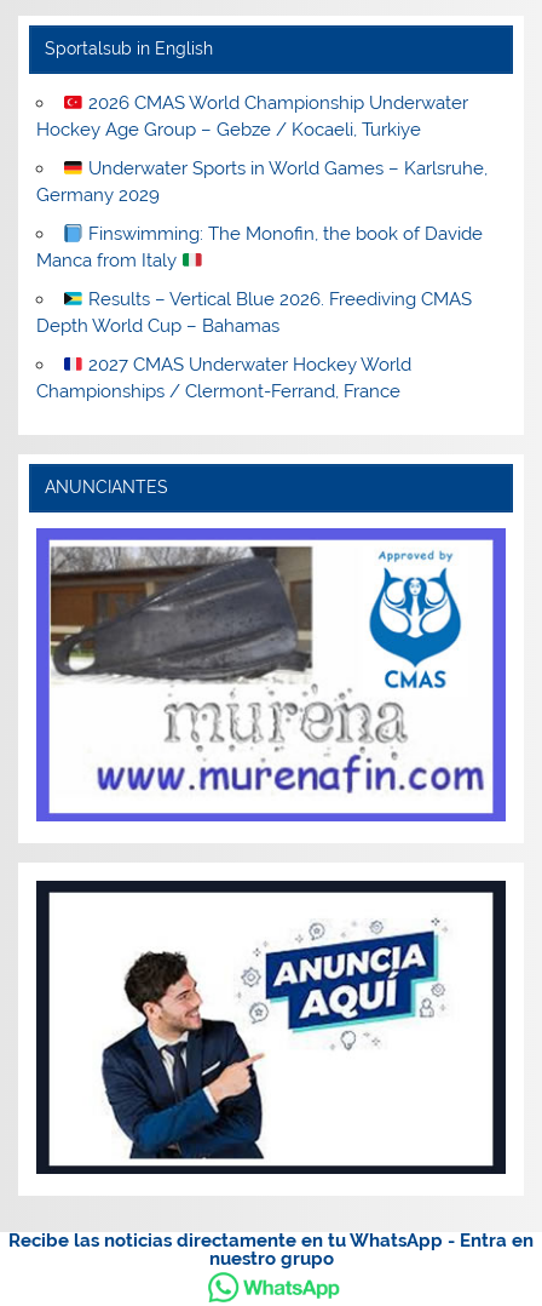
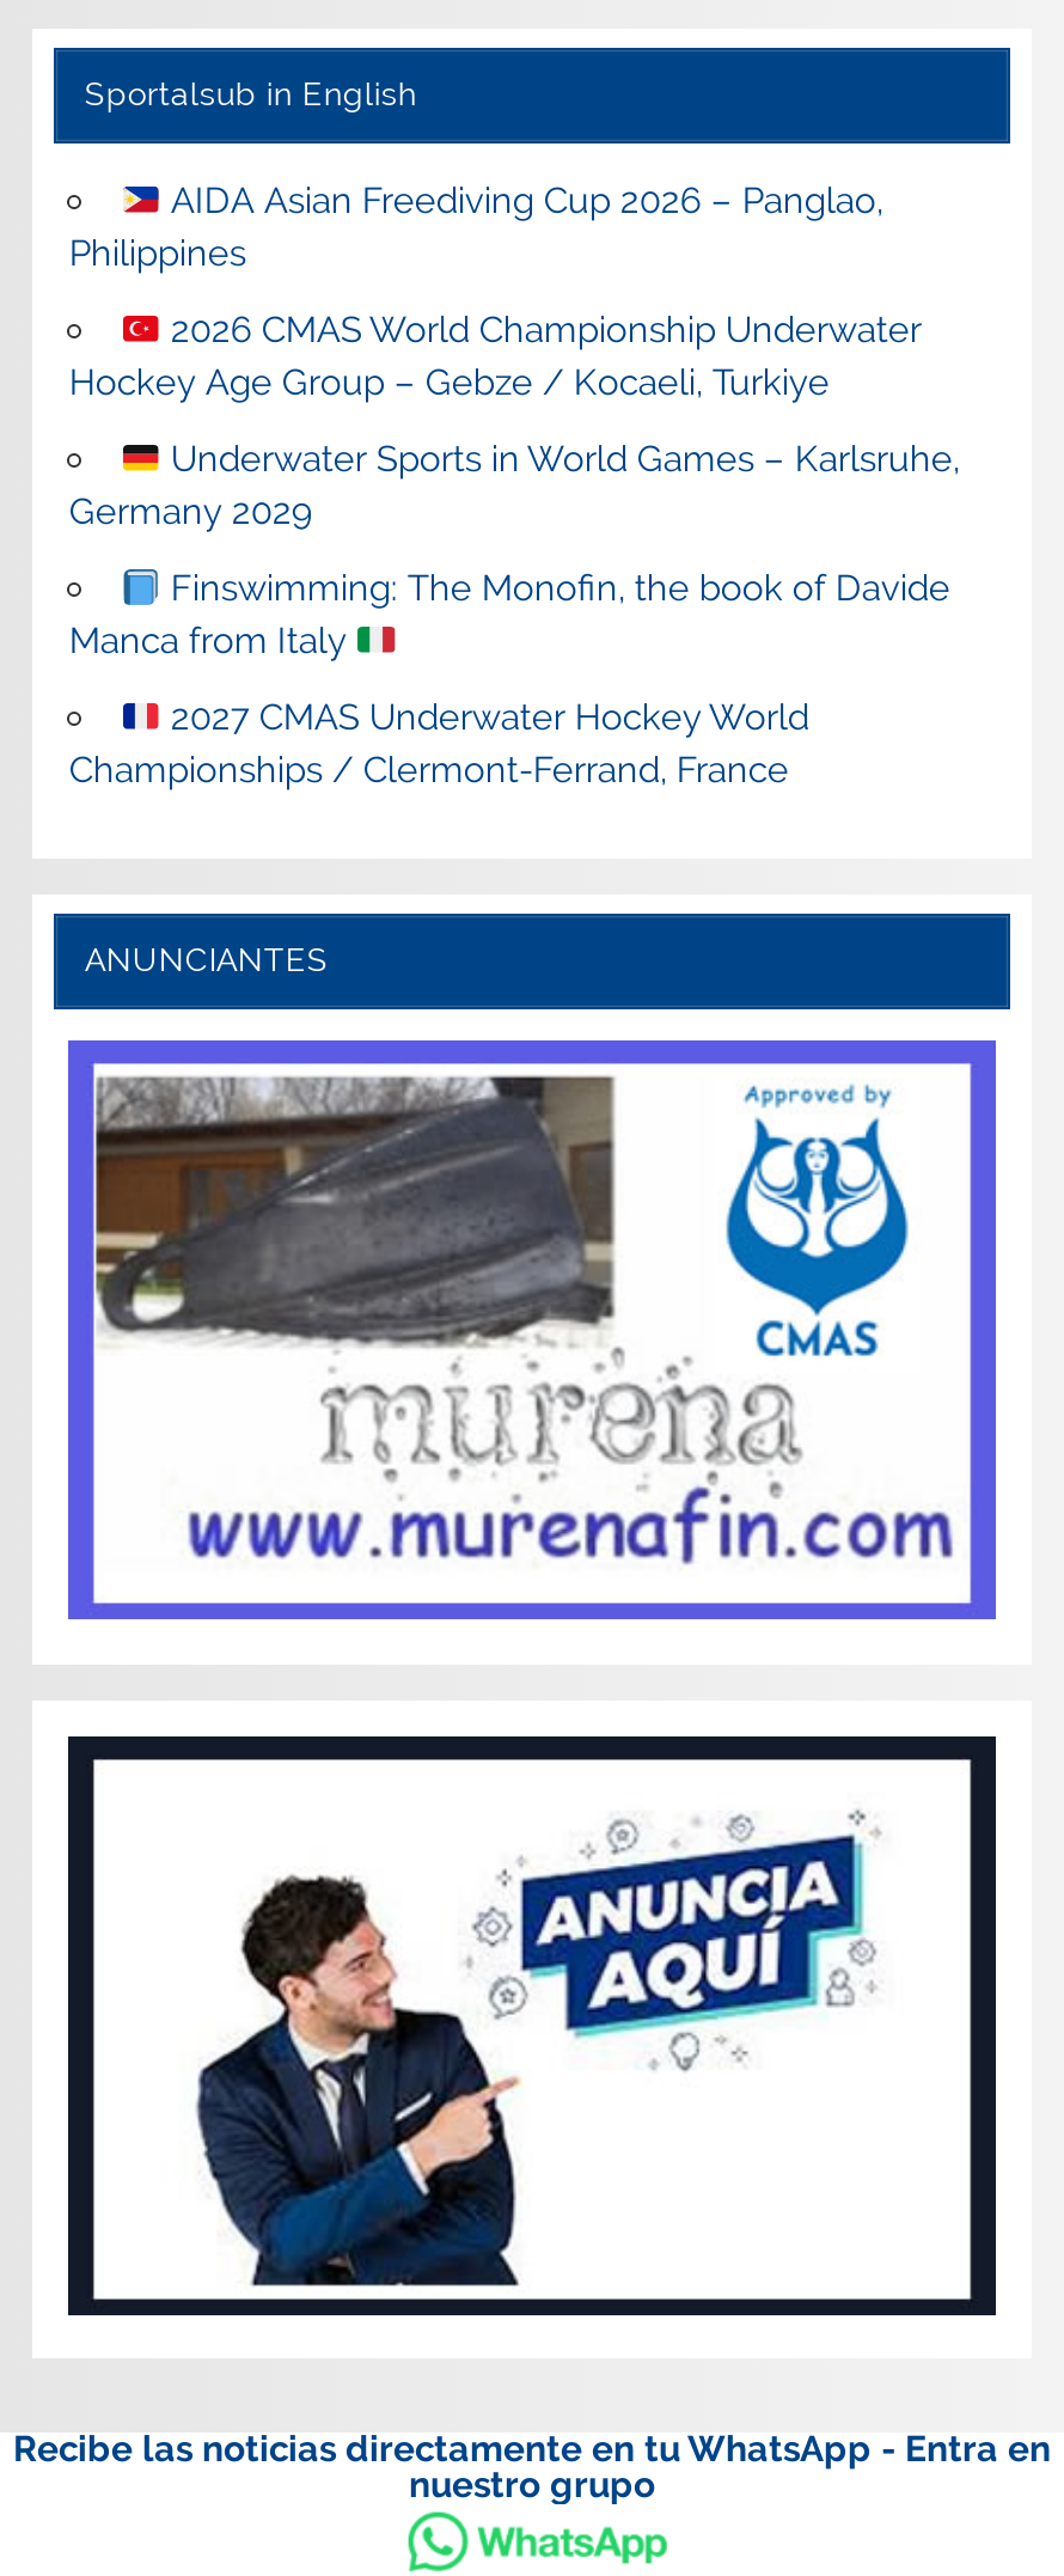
none -> [69,180,883,276] AIDA Asian Freediving Cup 2026 – Panglao, | Philippines
moved [37,92,487,272] -> [69,309,960,663]: 2026 CMAS World Championship Underwater | Hockey Age Group – Gebze / Kocaeli, Turkiye | Underwater Sports in World Games – Karlsruhe, | Germany 2029 | Finswimming: The Monofin, the book of Davide | Manca from Italy
[37,289,472,337] Results – Vertical Blue 2026. Freediving CMAS | Depth World Cup – Bahamas -> none

